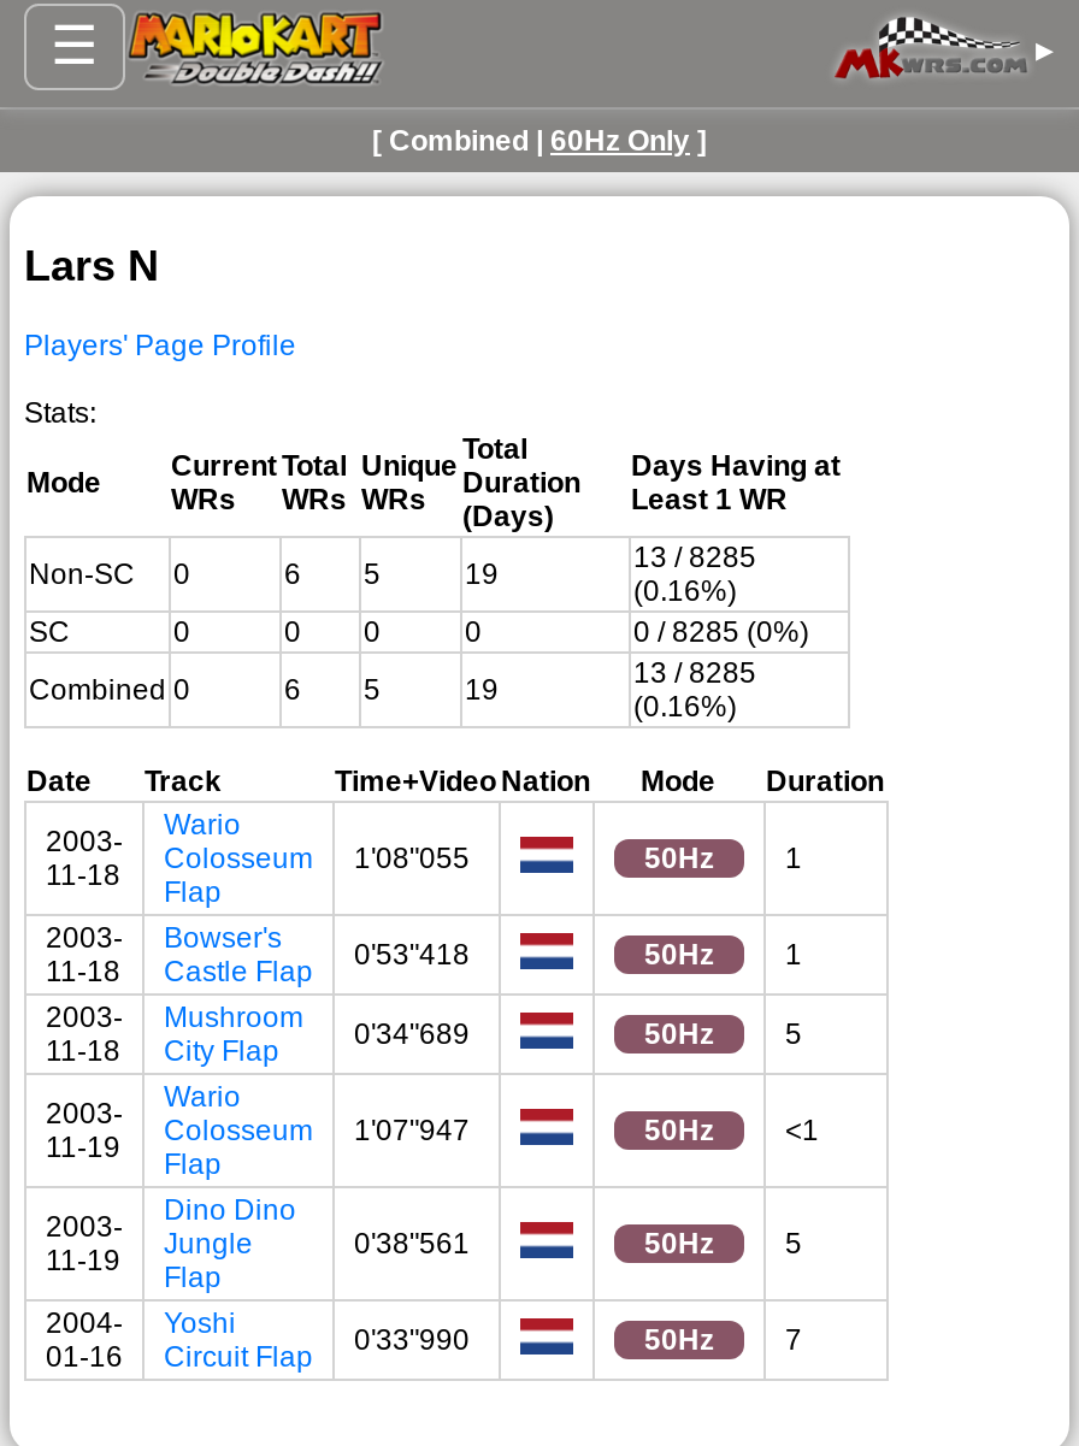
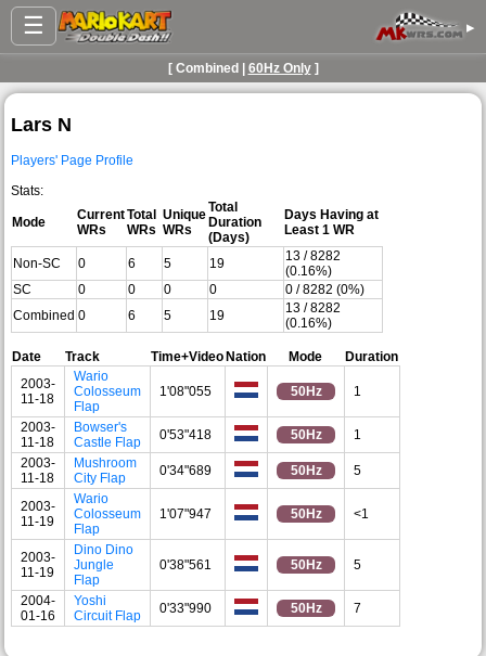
[633,540,756,574] 13 / 8285 -> [285,248,341,263] 13 / 8282
[633,615,809,649] 0 / 8285 (0%) -> [285,282,364,297] 0 / 8282 (0%)
[633,656,756,690] 13 / 8285 -> [285,300,341,315] 13 / 8282

